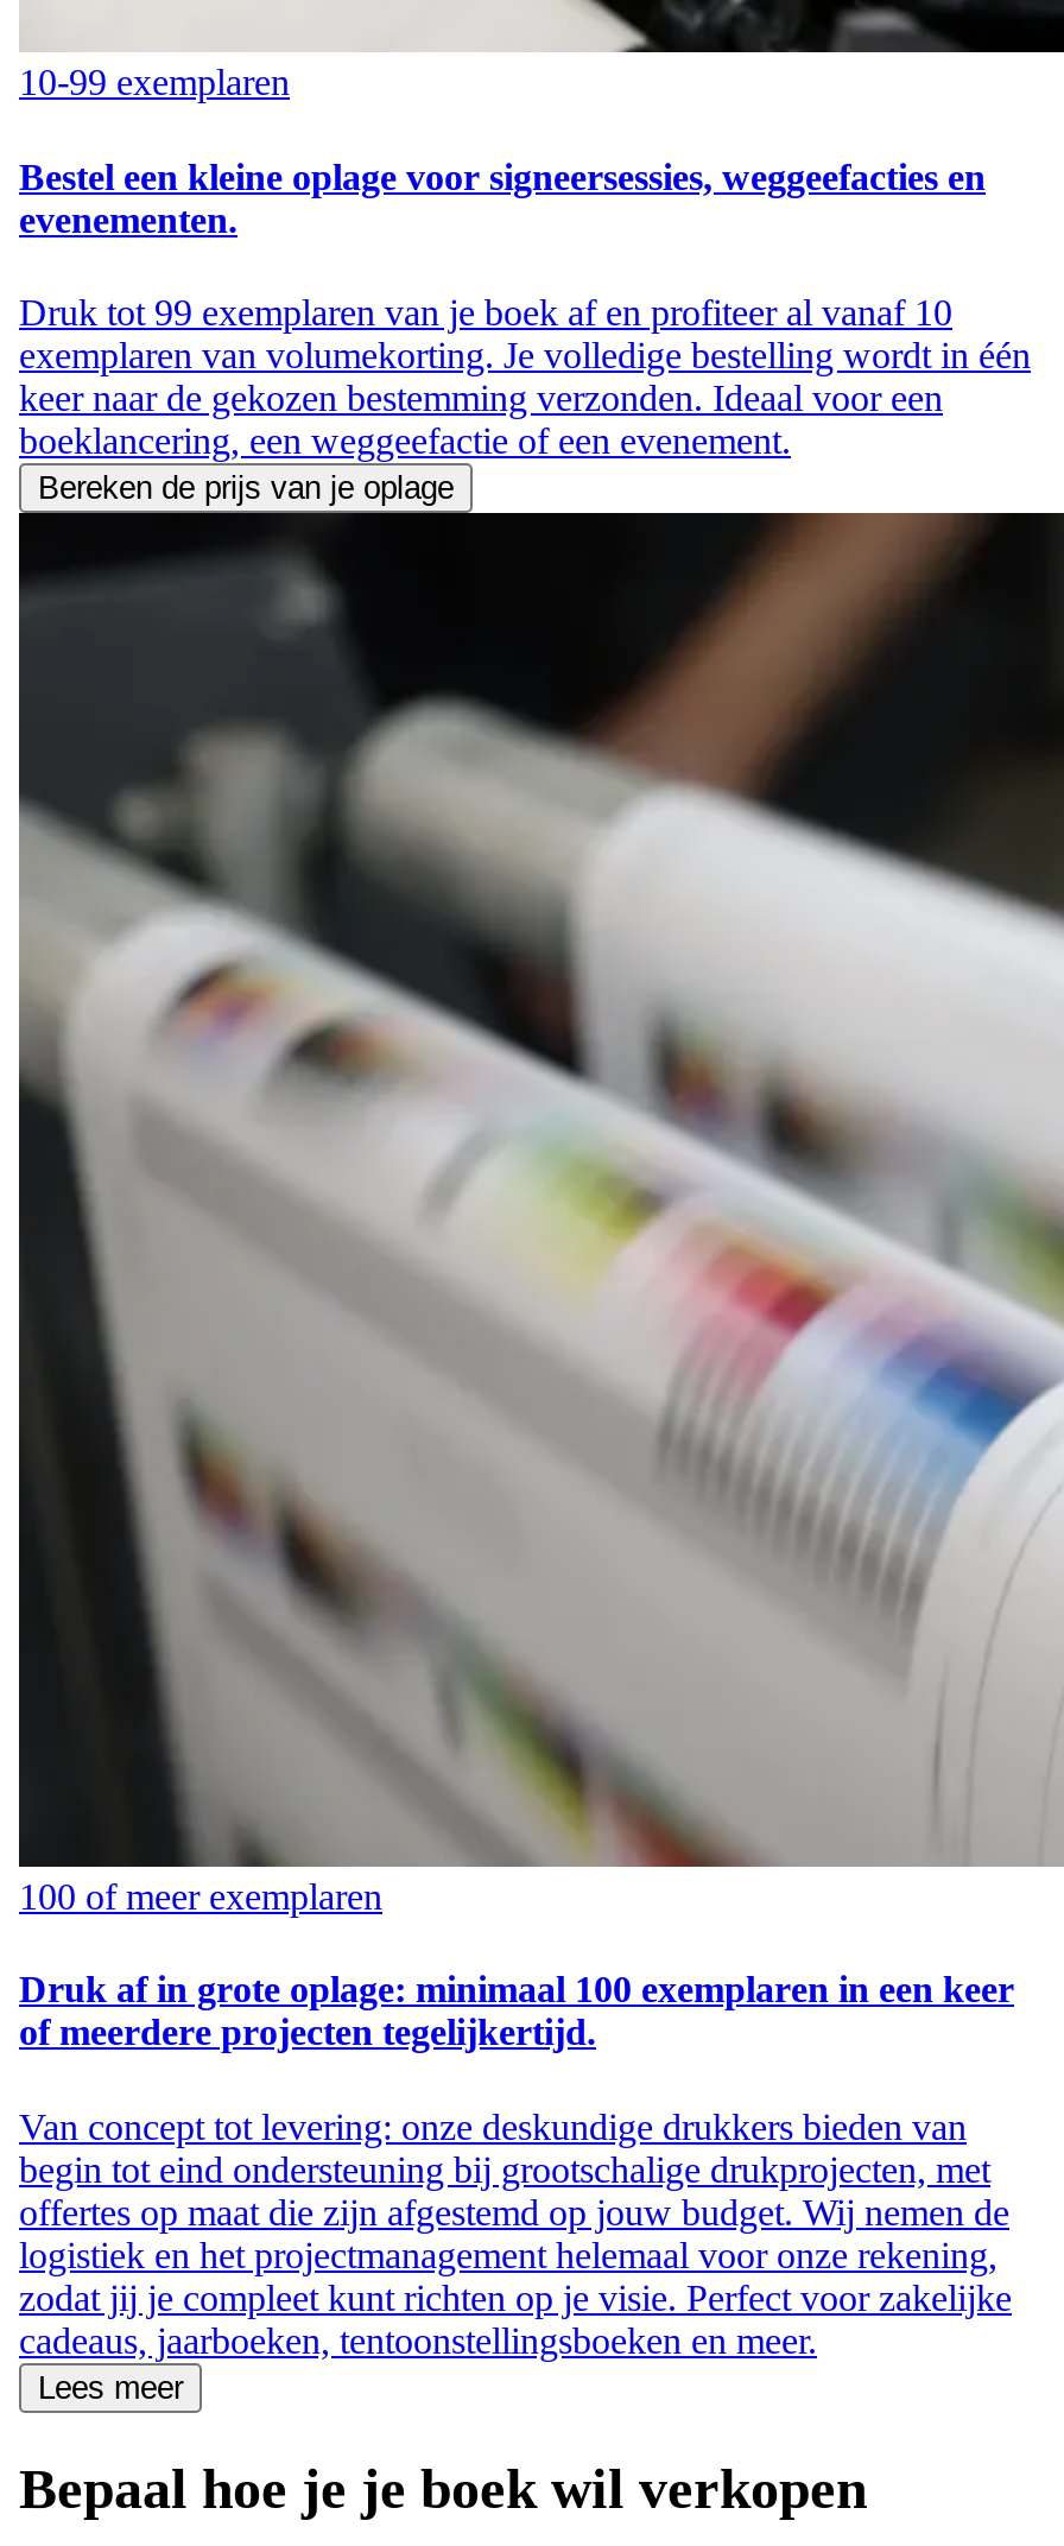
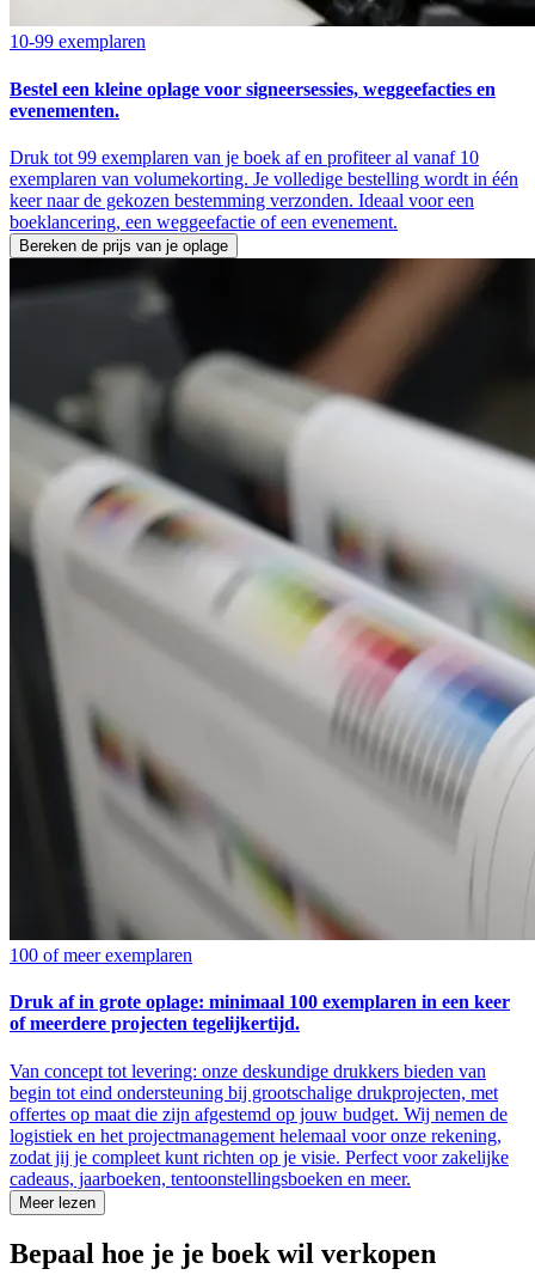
[38,2369,183,2405] Lees meer -> [19,1193,96,1211] Meer lezen

